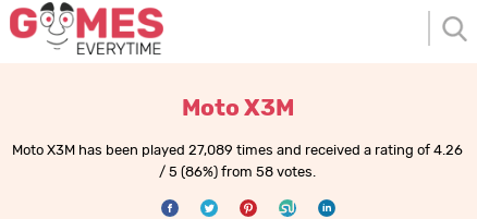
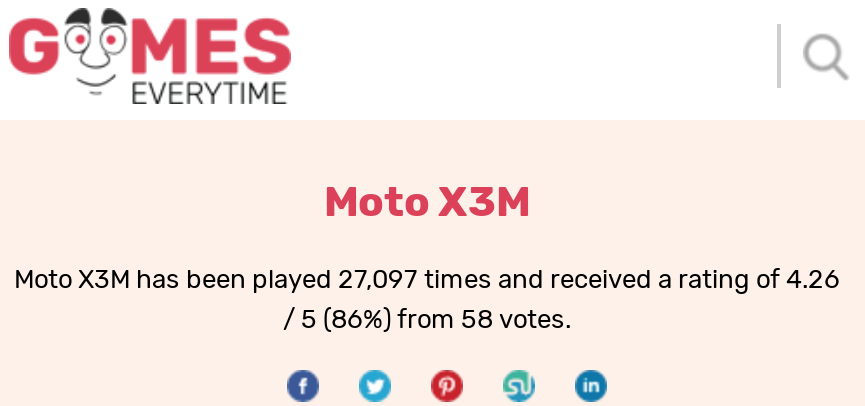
[12,142,463,158] Moto X3M has been played 27,089 times and received a rating of 4.26 -> [14,264,840,294] Moto X3M has been played 27,097 times and received a rating of 4.26

